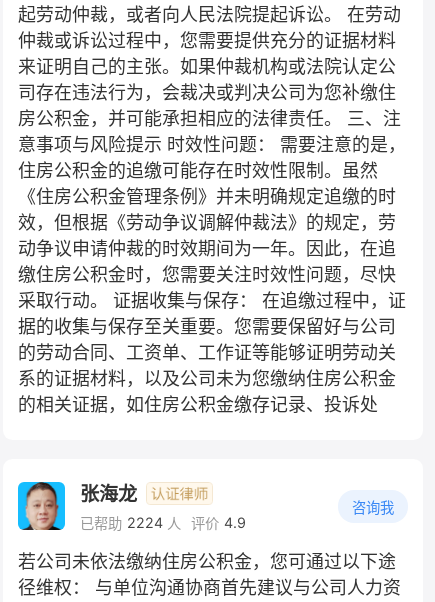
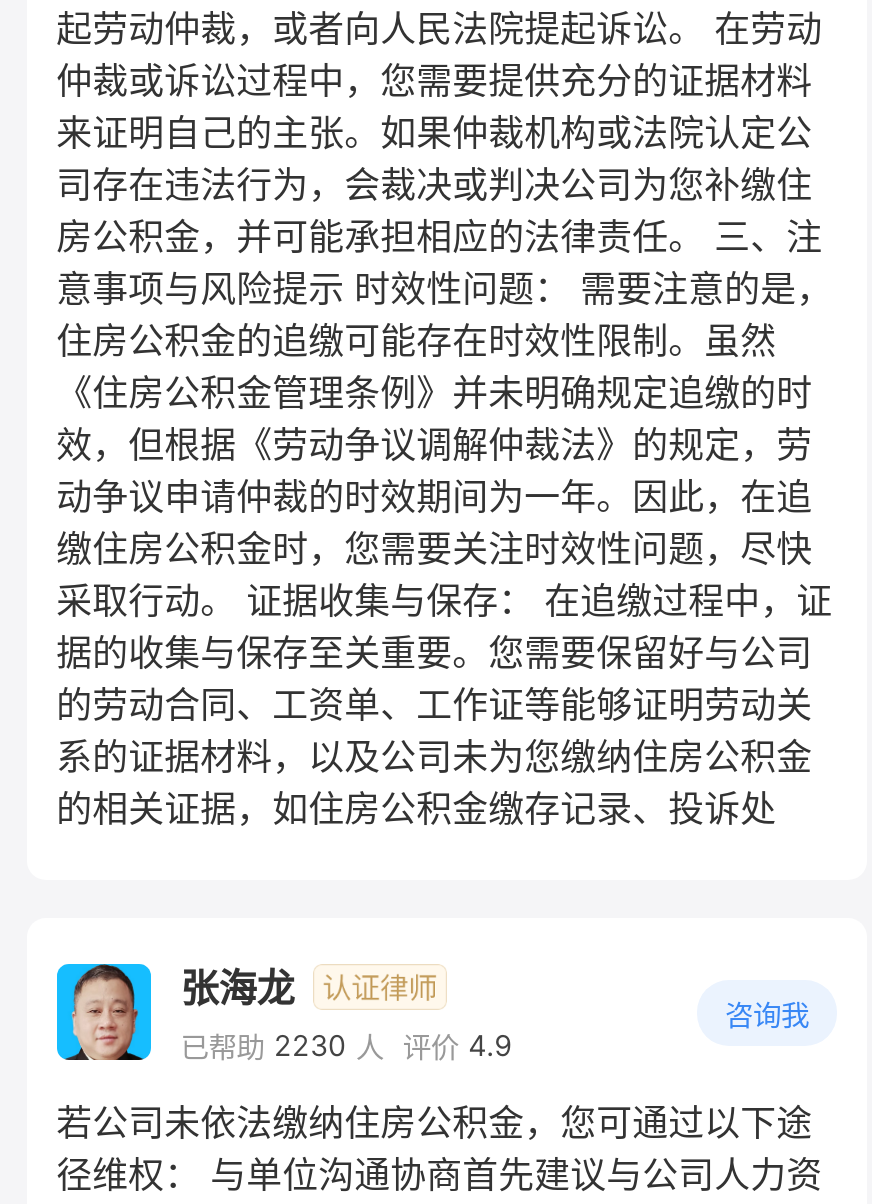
[80,514,246,532] 已帮助 2224 人 评价 4.9 -> [181,1028,512,1064] 已帮助 2230 人 评价 4.9

